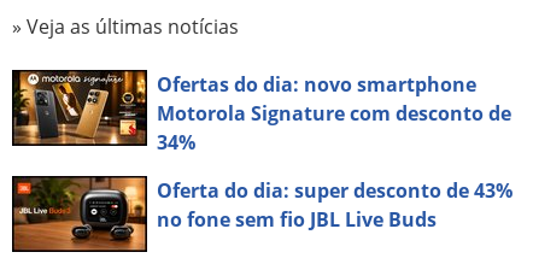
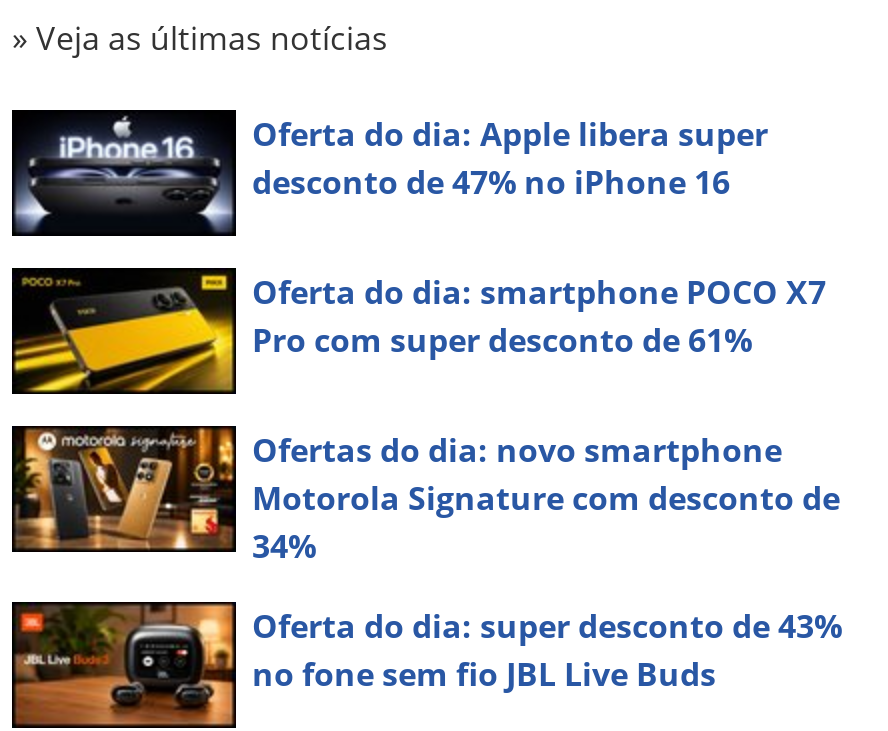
none -> [10,266,236,396] [image]
none -> [12,110,826,362] [image] | Oferta do dia: Apple libera super | desconto de 47% no iPhone 16 | Oferta do dia: smartphone POCO X7 | Pro com super desconto de 61%

